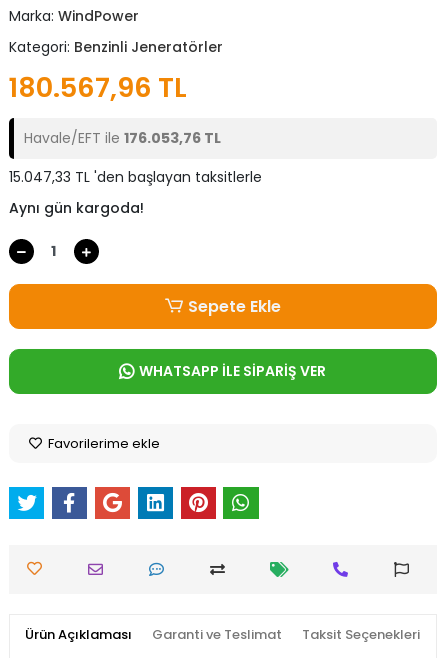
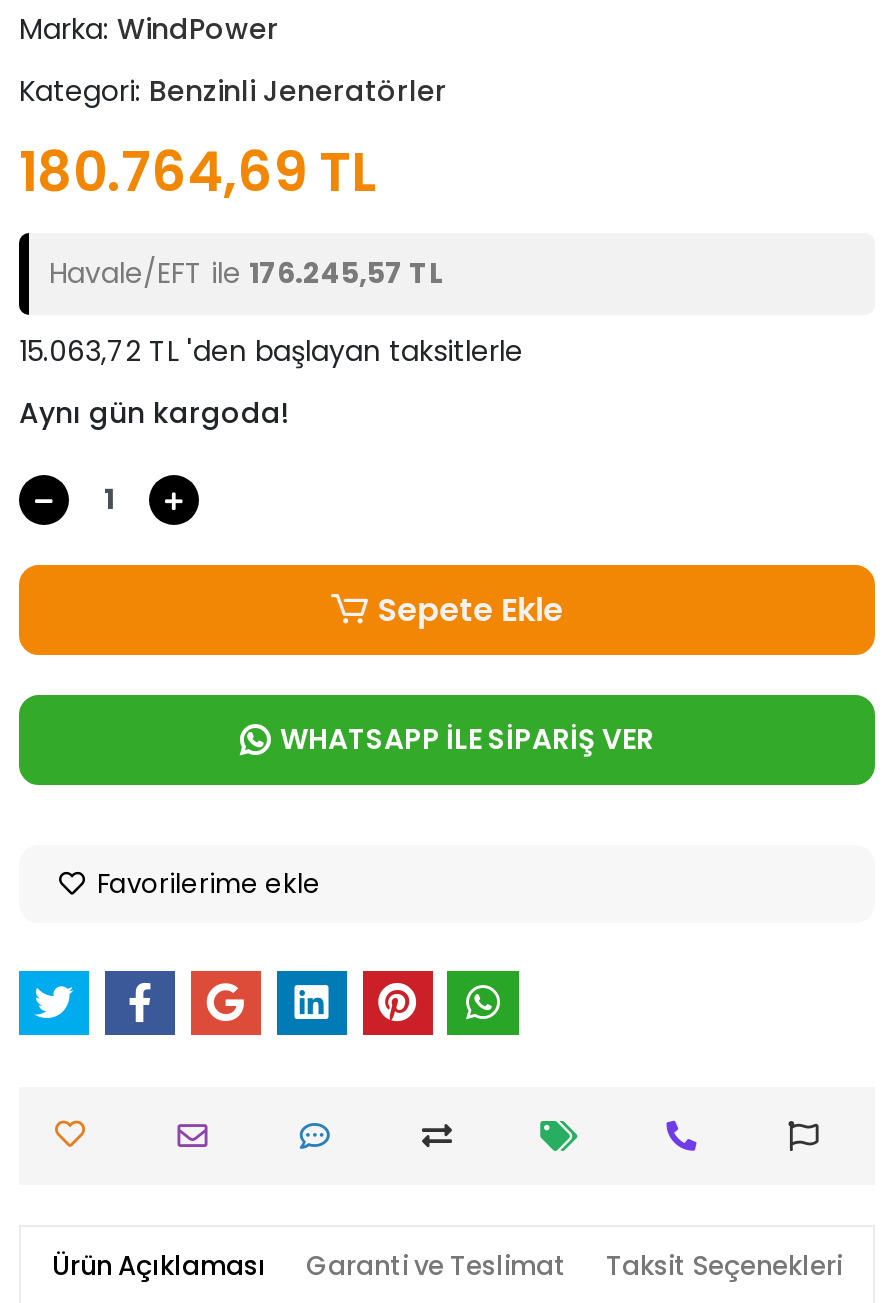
[9,69,187,106] 180.567,96 TL -> [19,135,377,209] 180.764,69 TL
[24,128,221,148] Havale/EFT ile 176.053,76 TL -> [49,253,443,293] Havale/EFT ile 176.245,57 TL
[9,167,262,187] 15.047,33 TL 'den başlayan taksitlerle -> [19,331,523,371] 15.063,72 TL 'den başlayan taksitlerle

